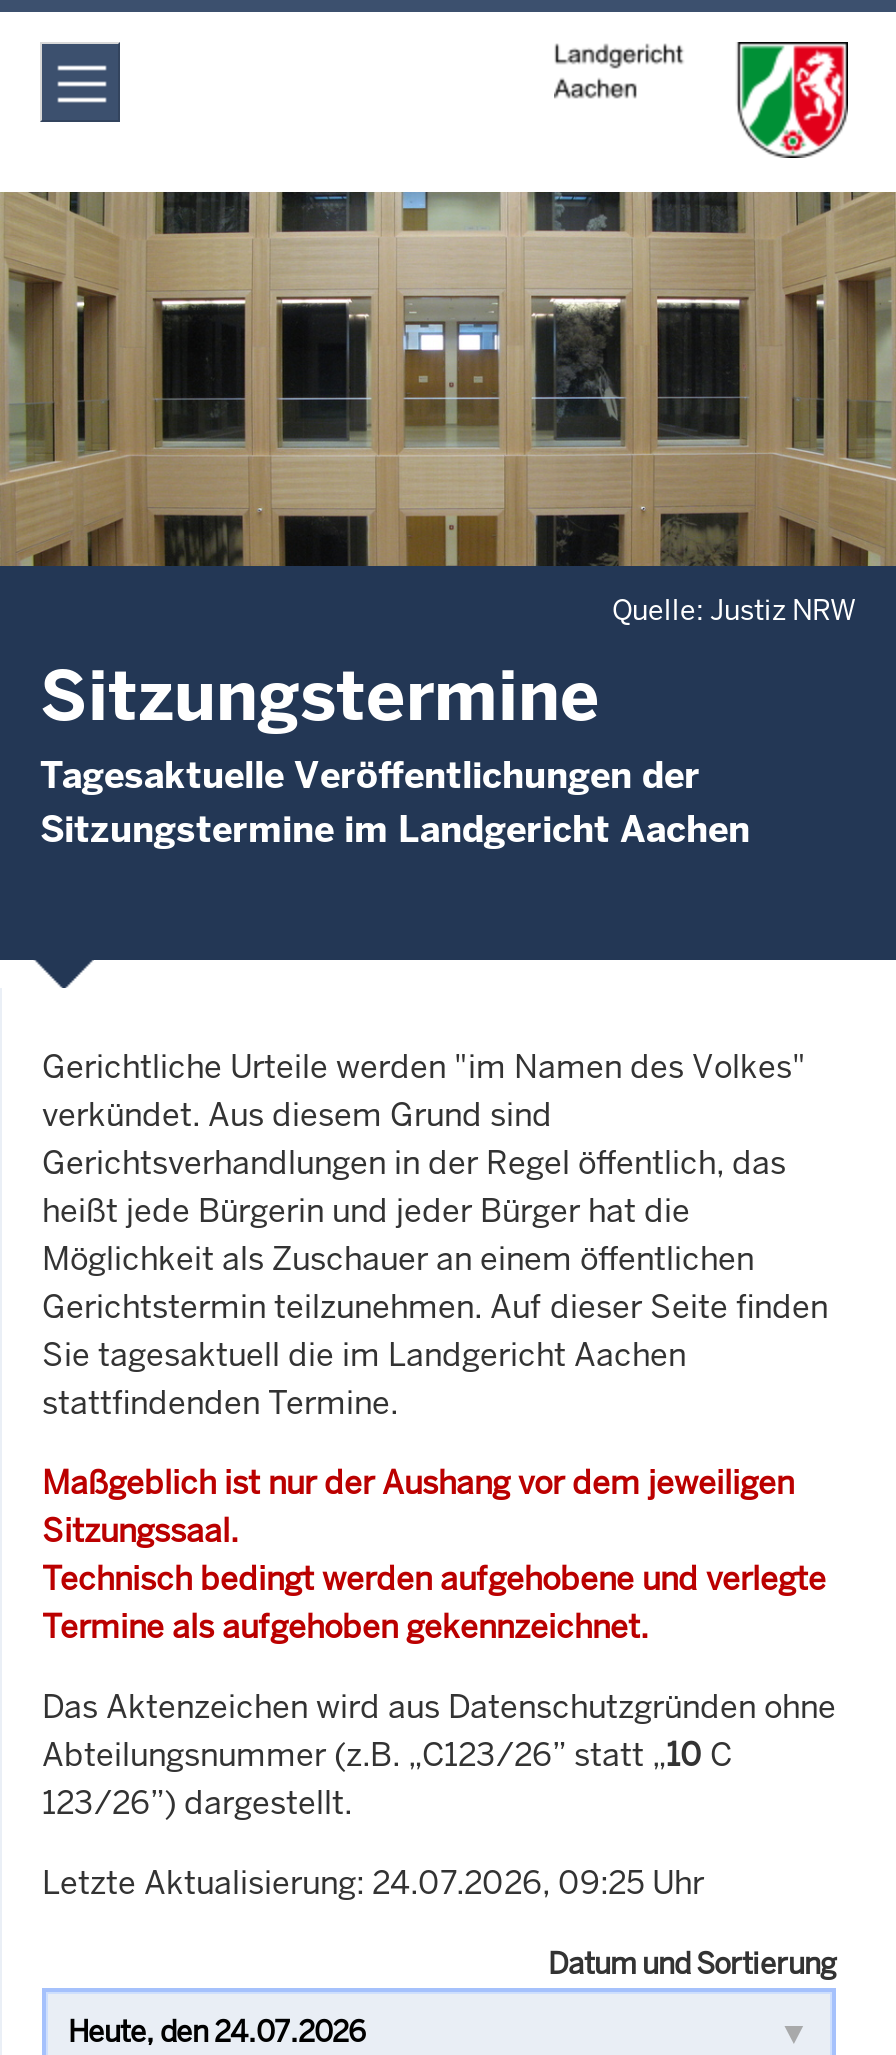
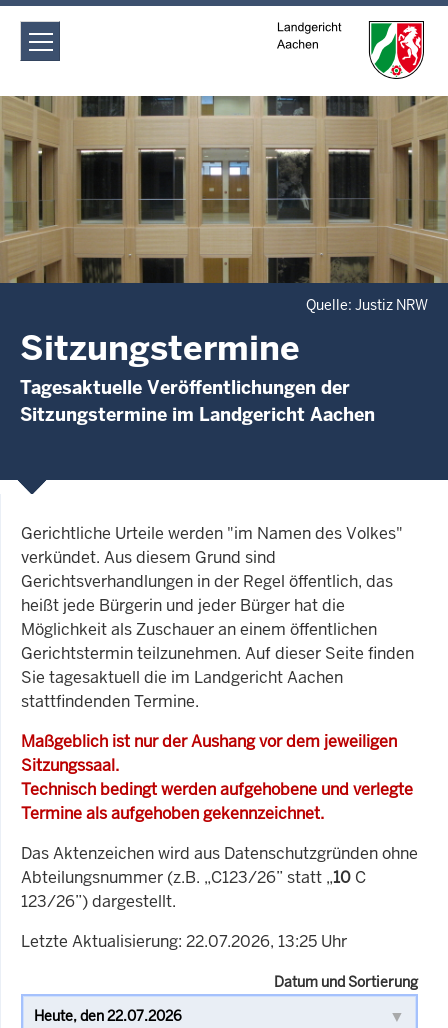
[42,1861,704,1903] Letzte Aktualisierung: 24.07.2026, 09:25 Uhr -> [21,931,347,952] Letzte Aktualisierung: 22.07.2026, 13:25 Uhr

